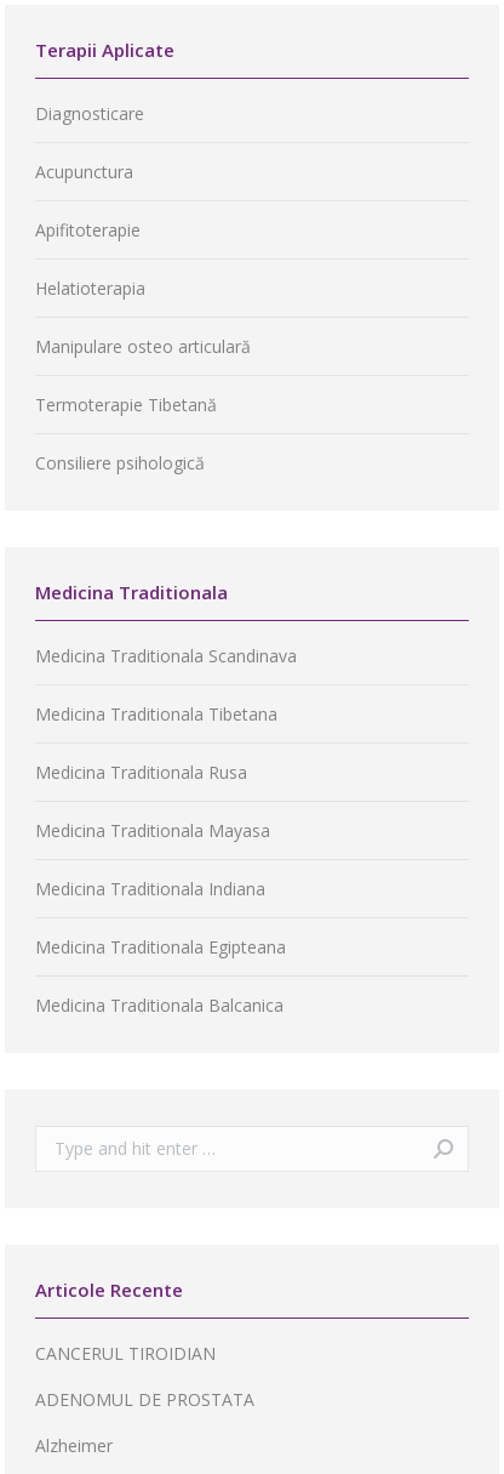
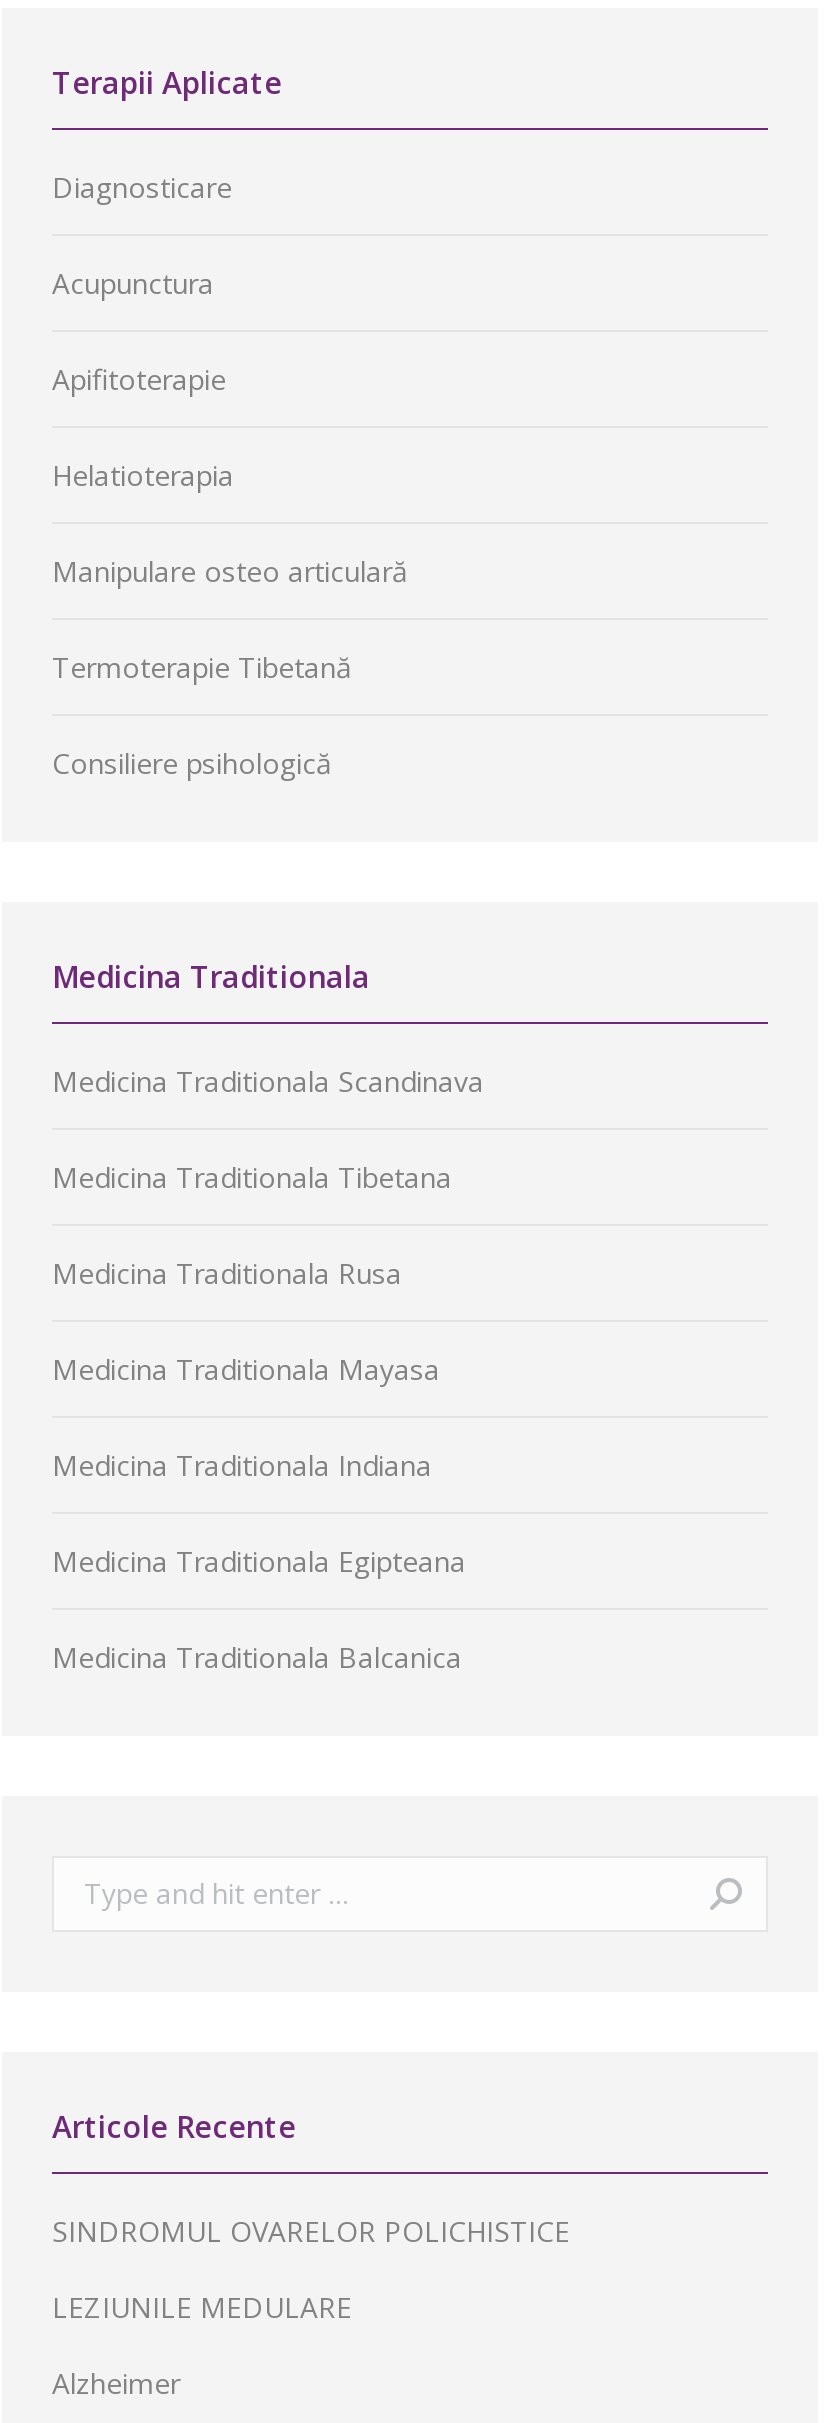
[35,1342,216,1365] CANCERUL TIROIDIAN -> [52,2212,570,2250] SINDROMUL OVARELOR POLICHISTICE
[35,1388,254,1411] ADENOMUL DE PROSTATA -> [52,2288,352,2326] LEZIUNILE MEDULARE

